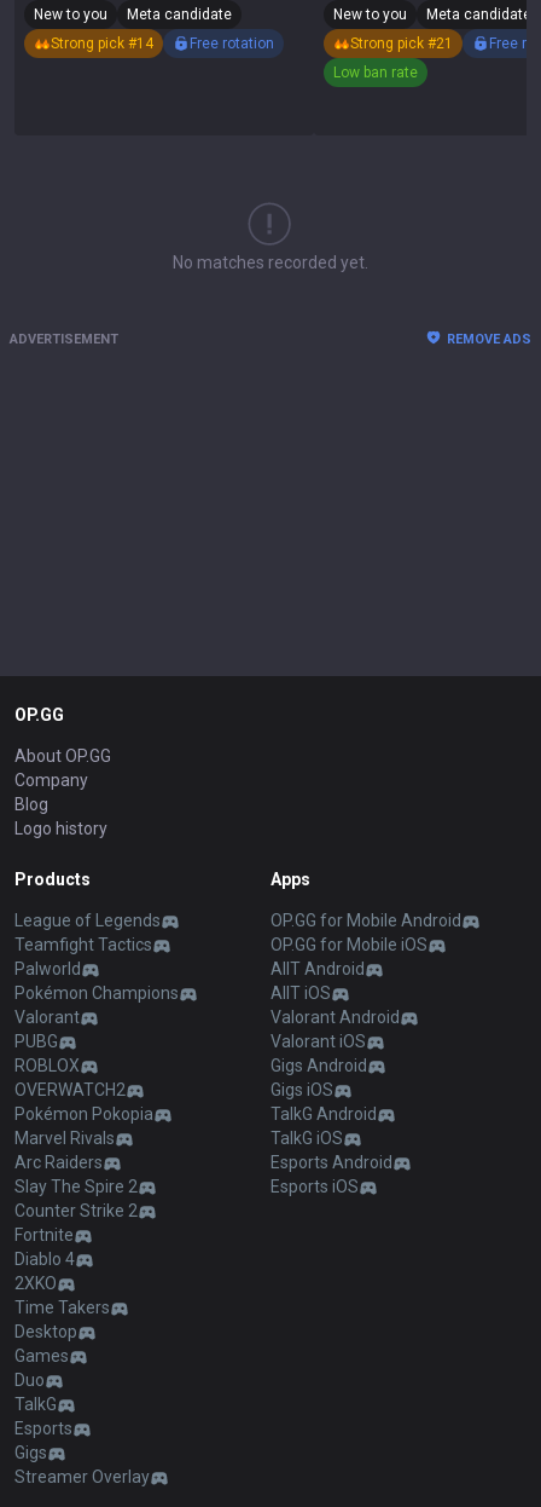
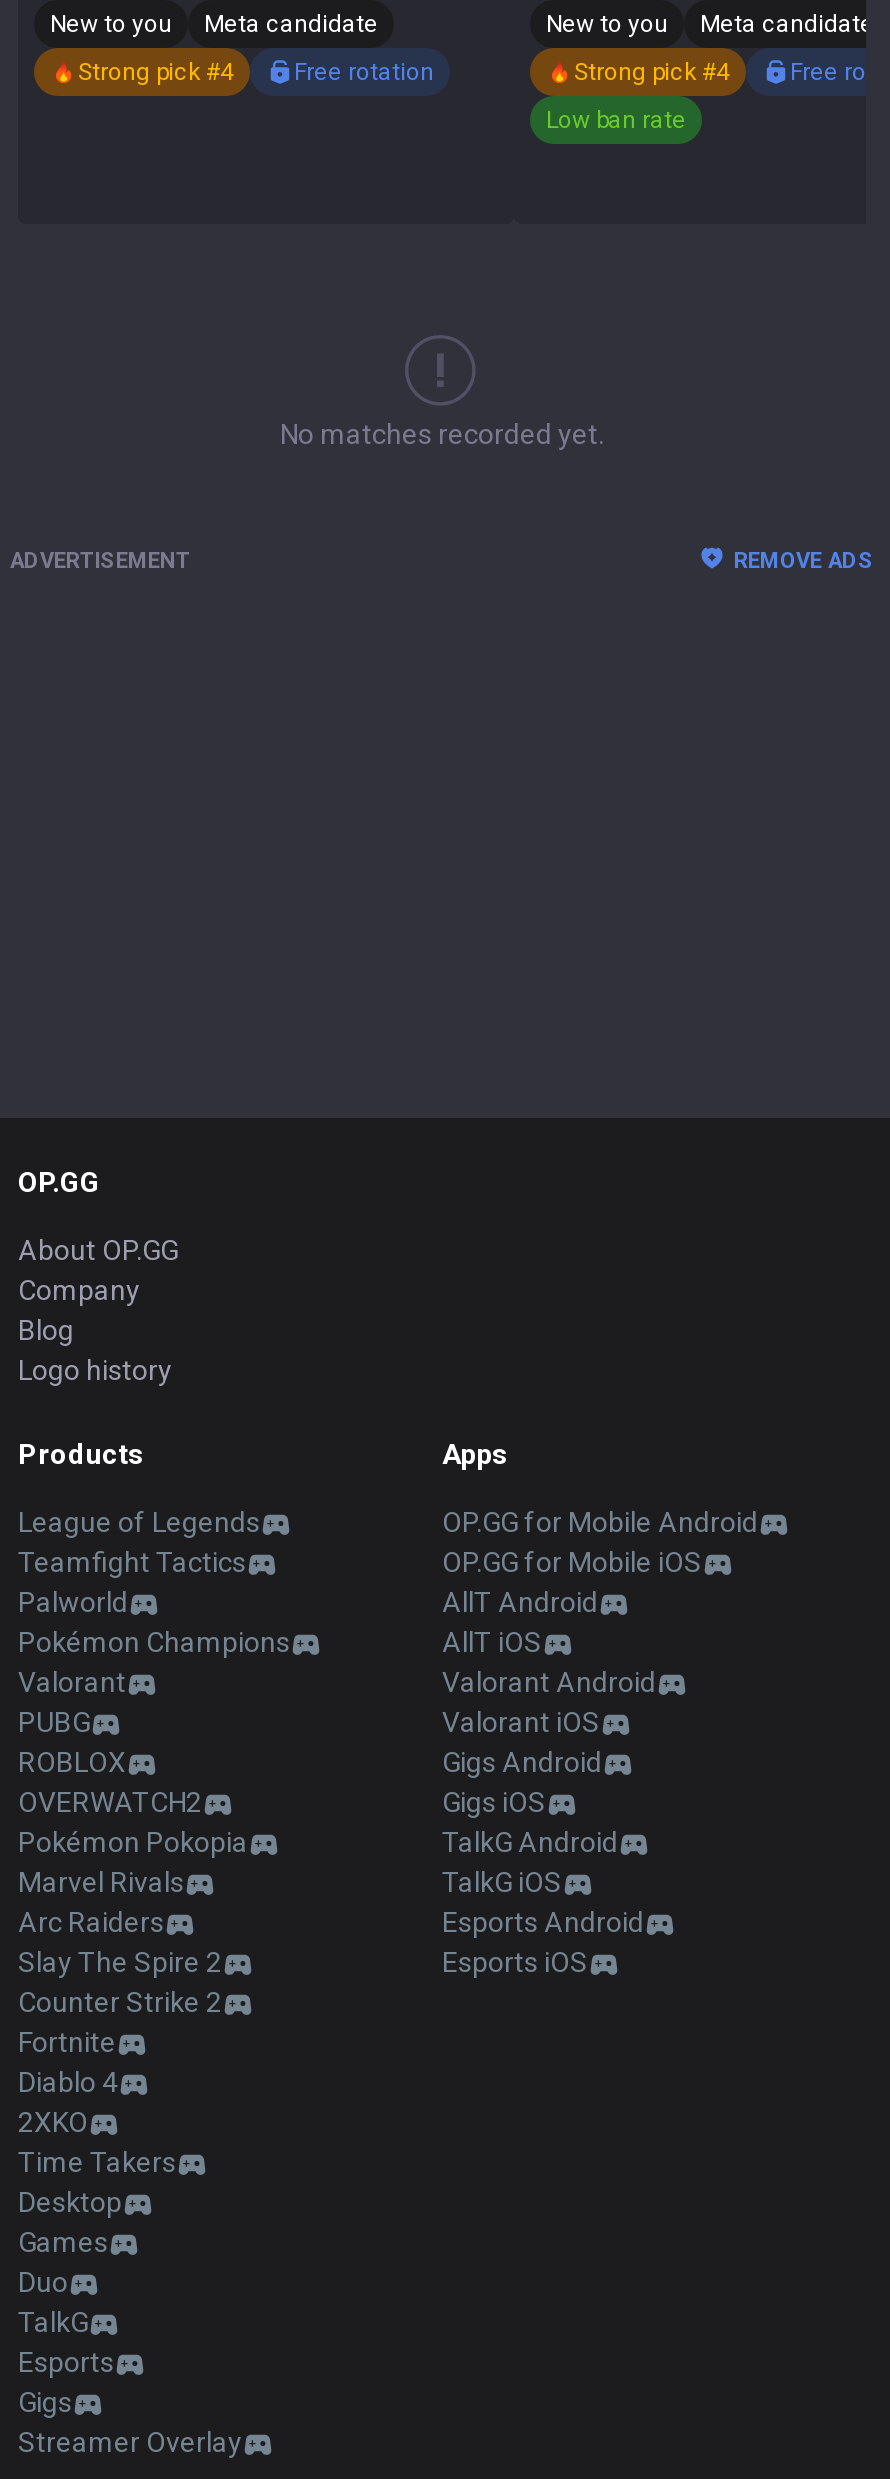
[51,35,153,52] Strong pick #14 -> [78,58,234,86] Strong pick #4
[350,35,453,52] Strong pick #21 -> [574,58,730,86] Strong pick #4

